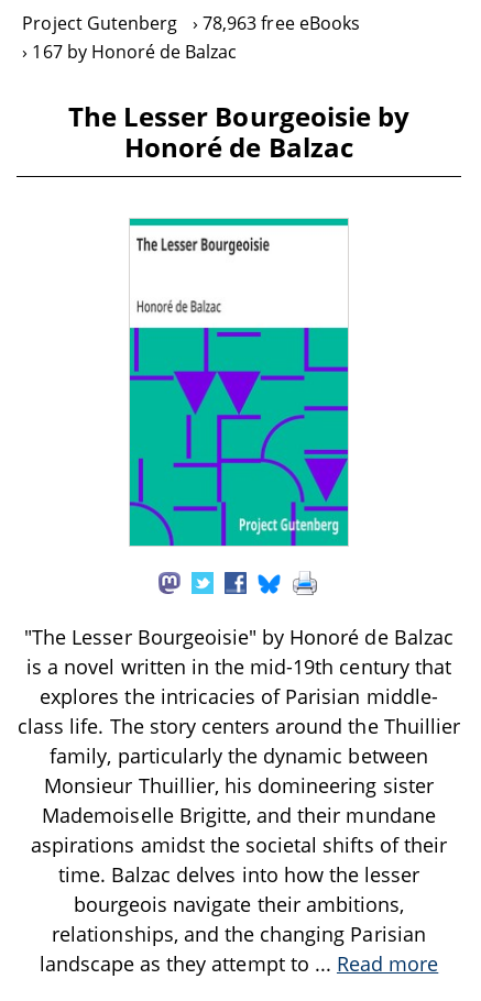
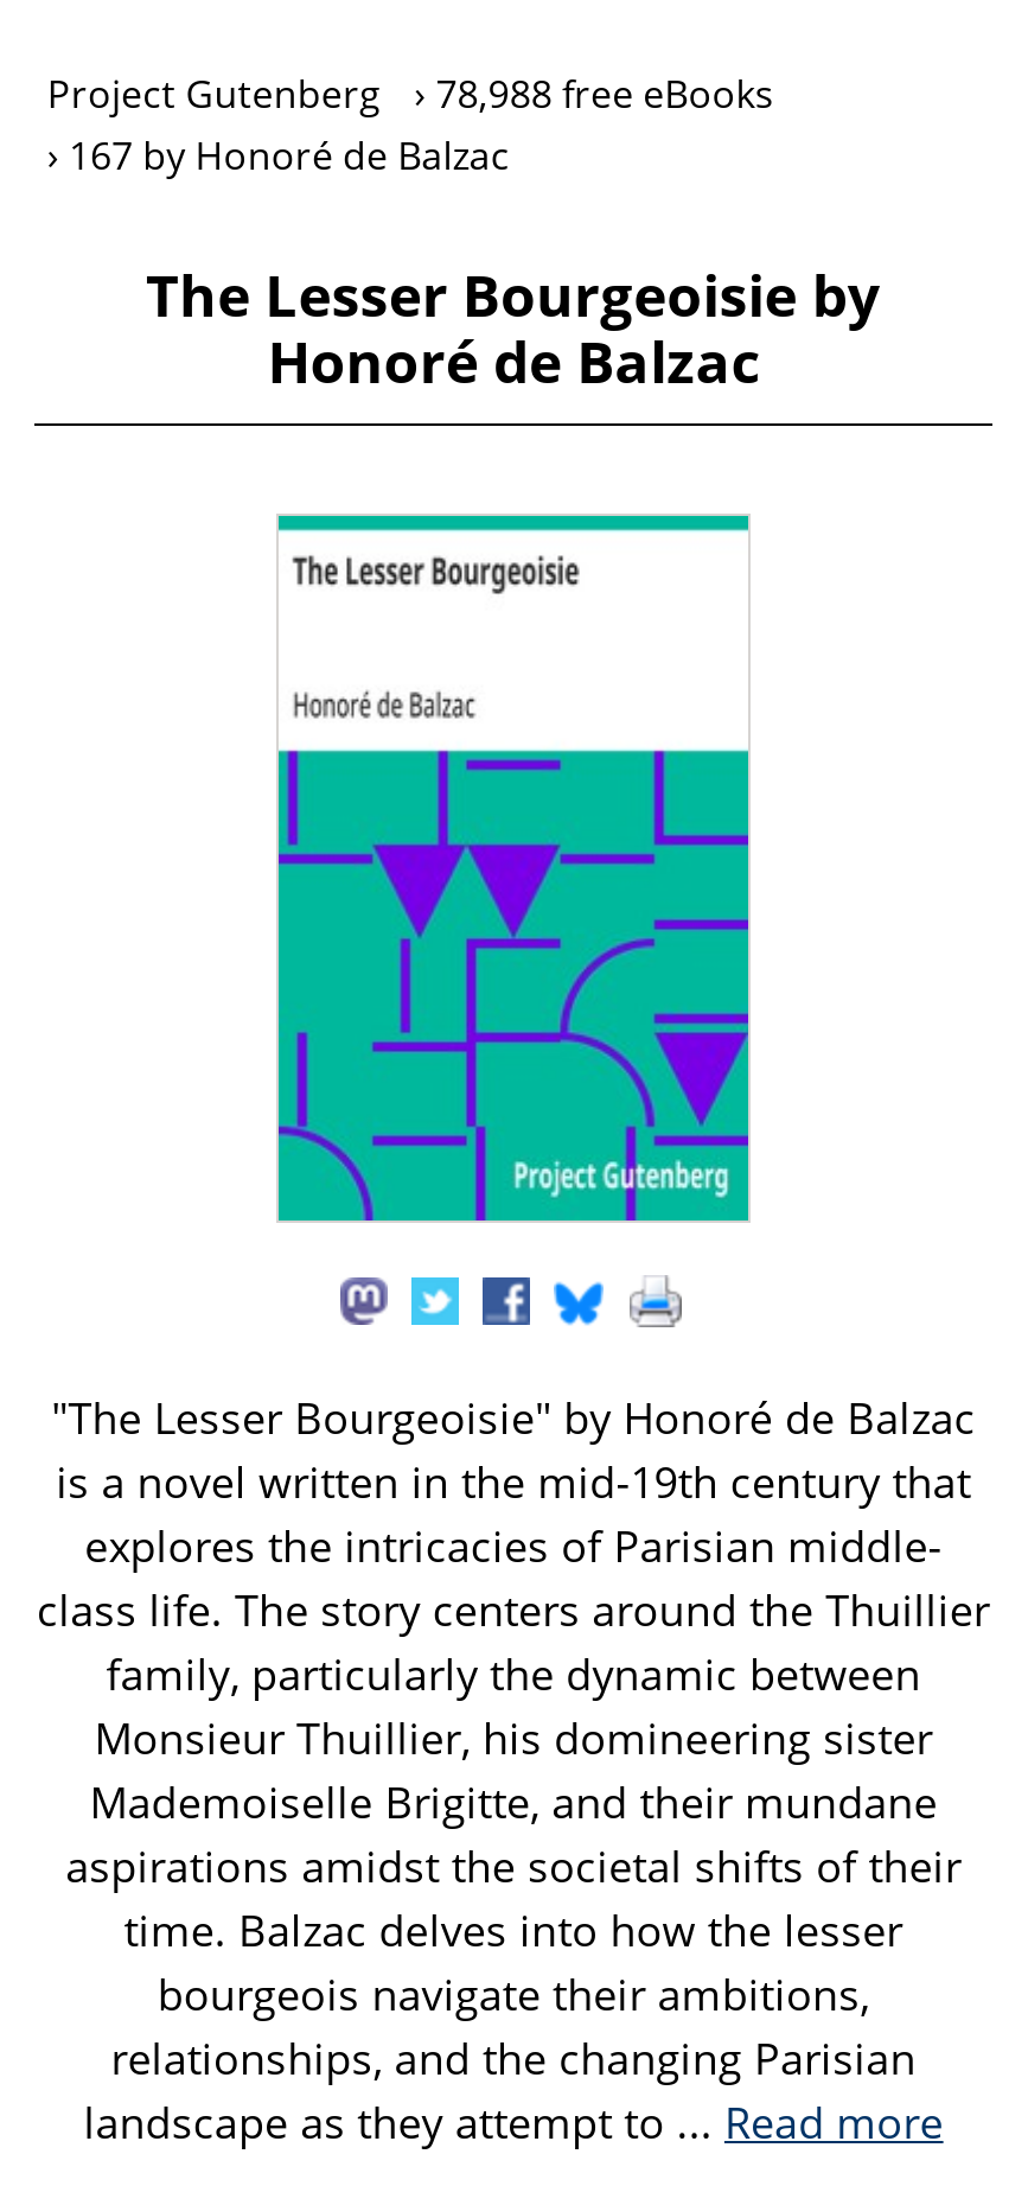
[22,11,360,35] Project Gutenberg 78,963 free eBooks -> [47,68,774,120] Project Gutenberg 78,988 free eBooks

